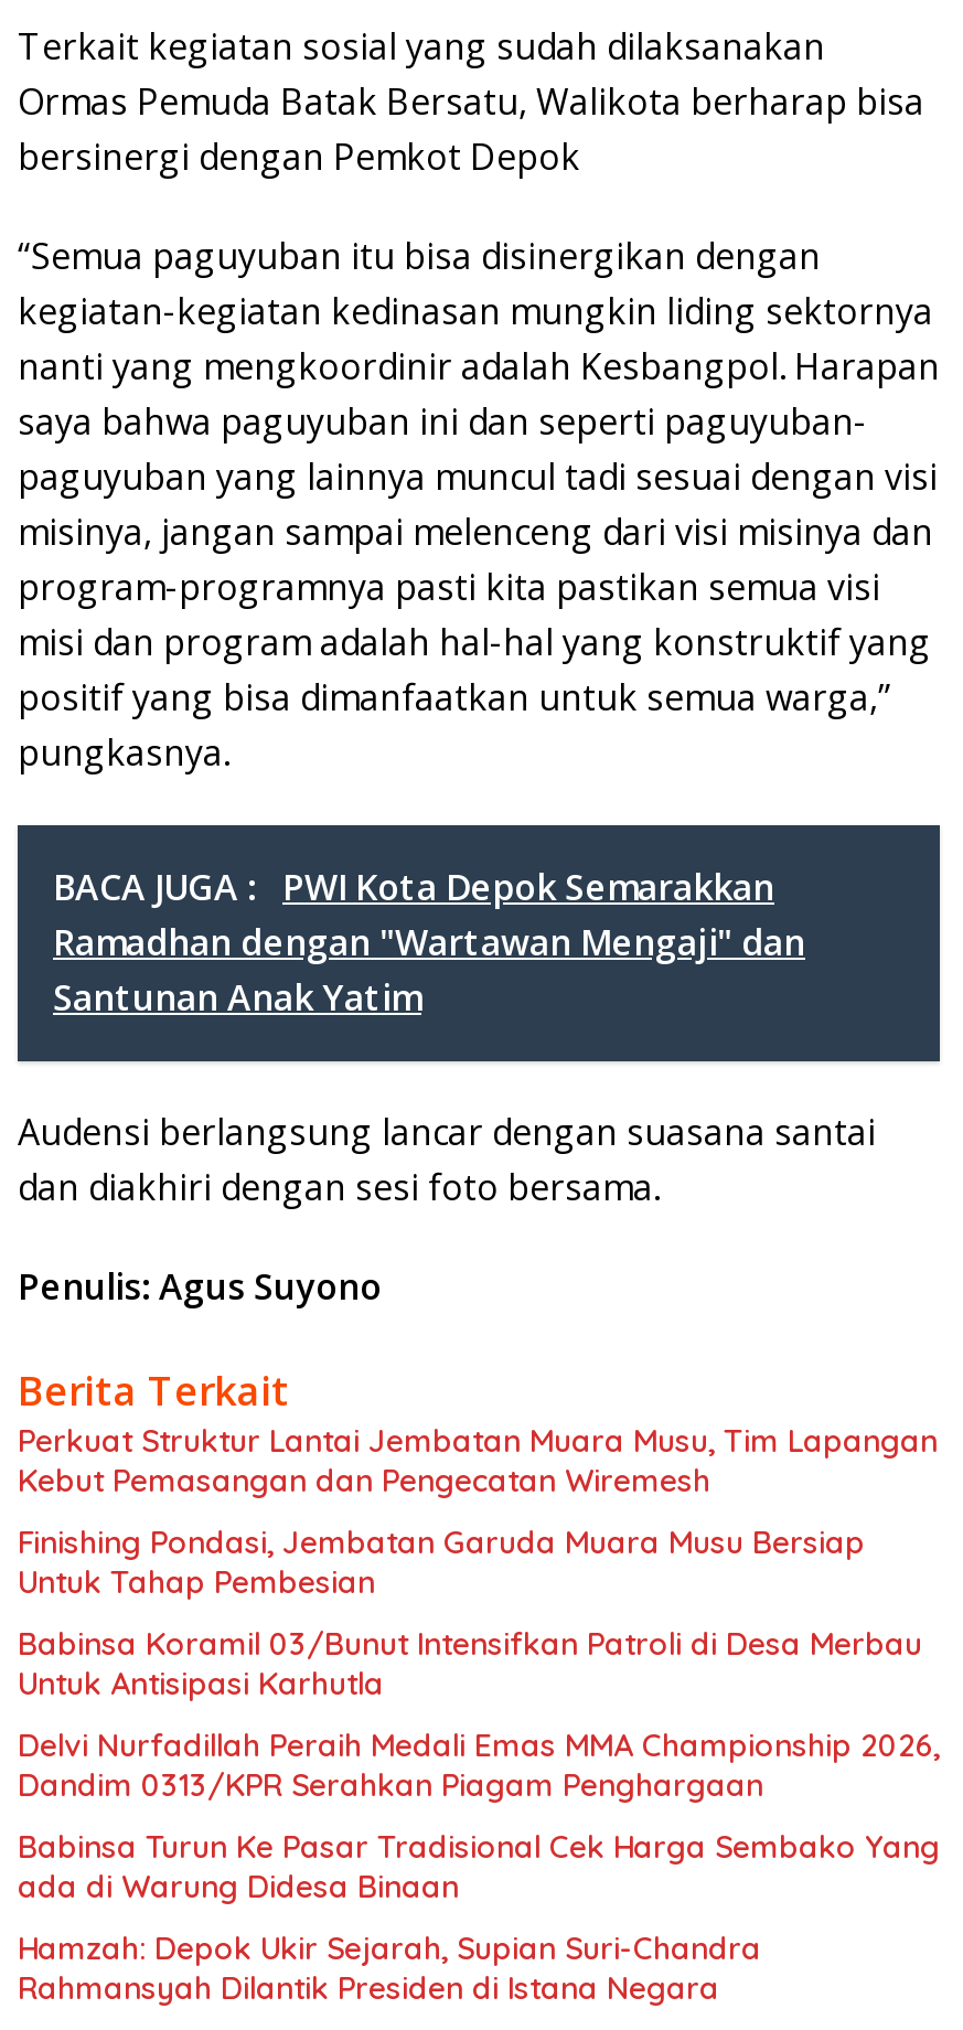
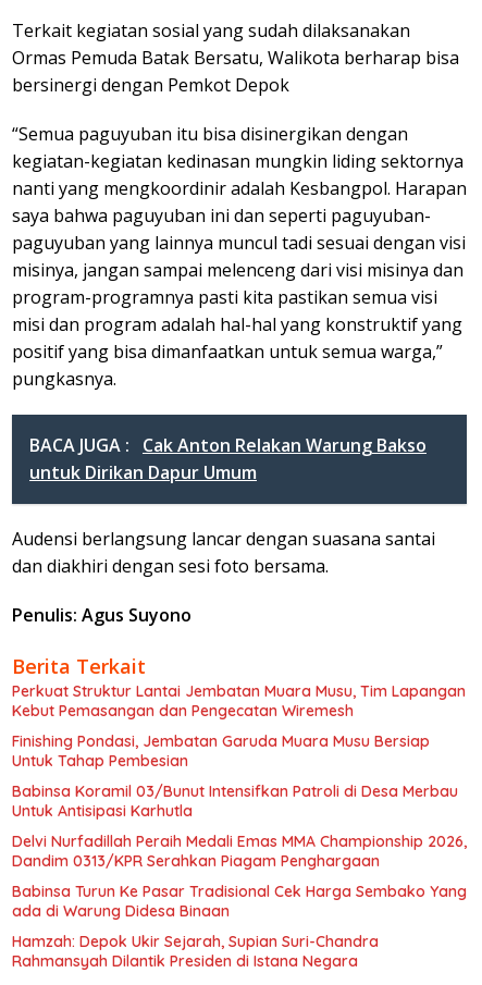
[53,862,805,1021] BACA JUGA : PWI Kota Depok Semarakkan | Ramadhan dengan "Wartawan Mengaji" dan | Santunan Anak Yatim -> [29,433,427,484] BACA JUGA : Cak Anton Relakan Warung Bakso | untuk Dirikan Dapur Umum

